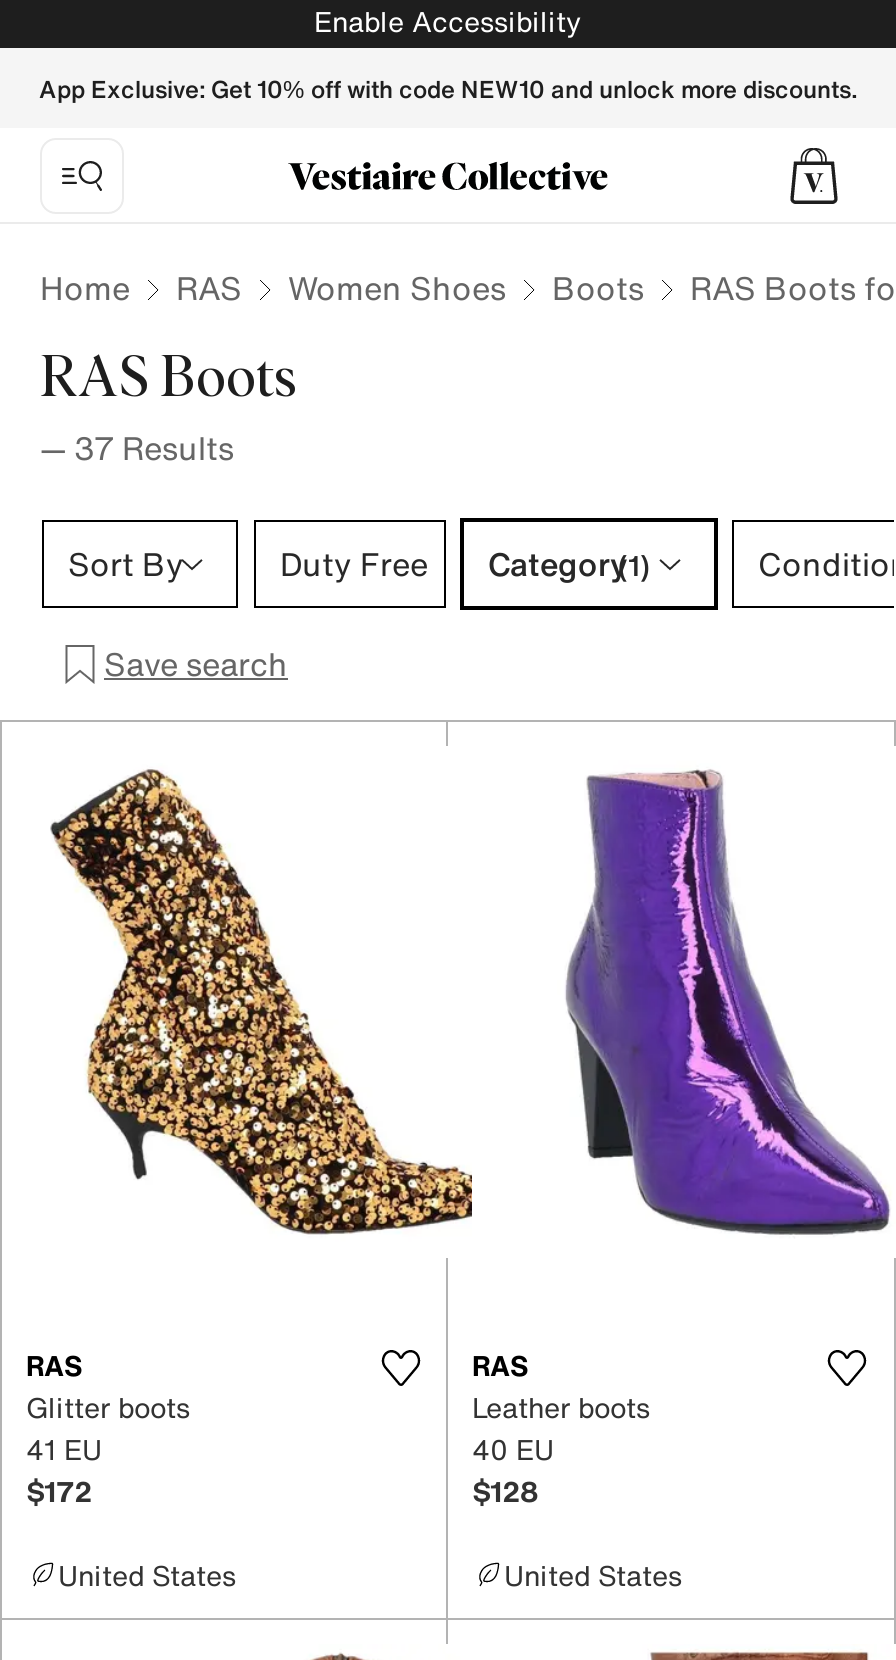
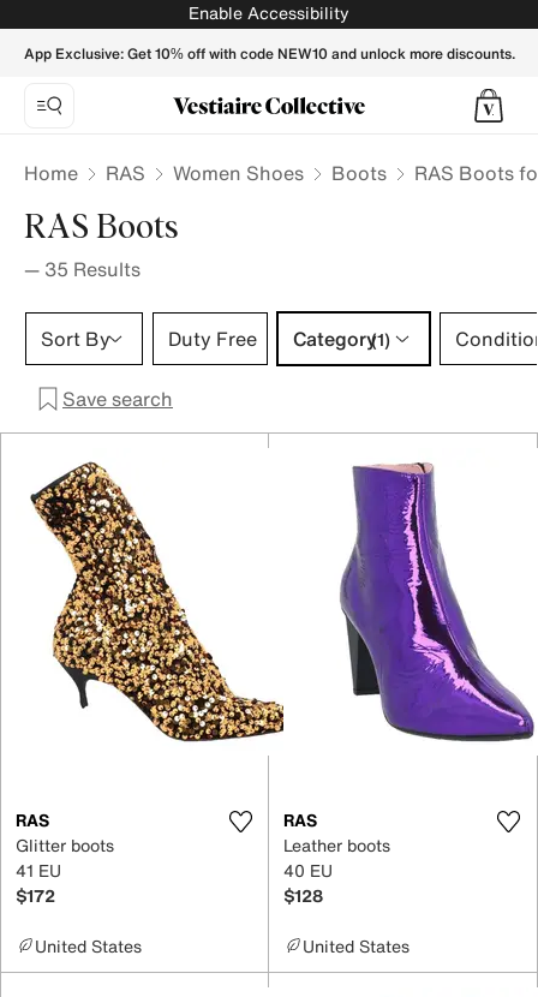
[40,424,234,472] — 37 Results -> [24,255,141,283] — 35 Results

